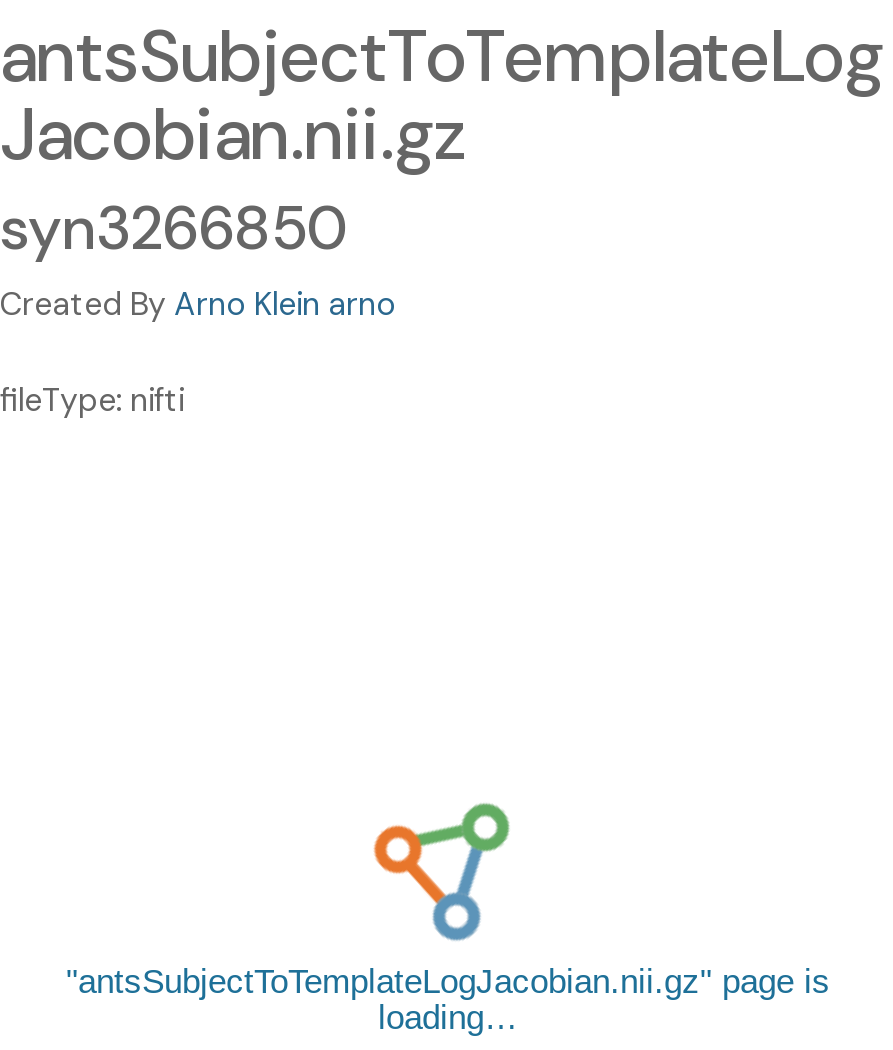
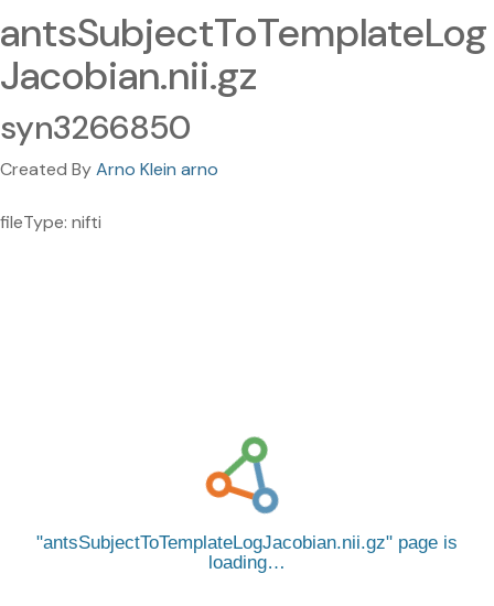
[372,789,512,943] [image] -> [204,435,281,520] [image]

